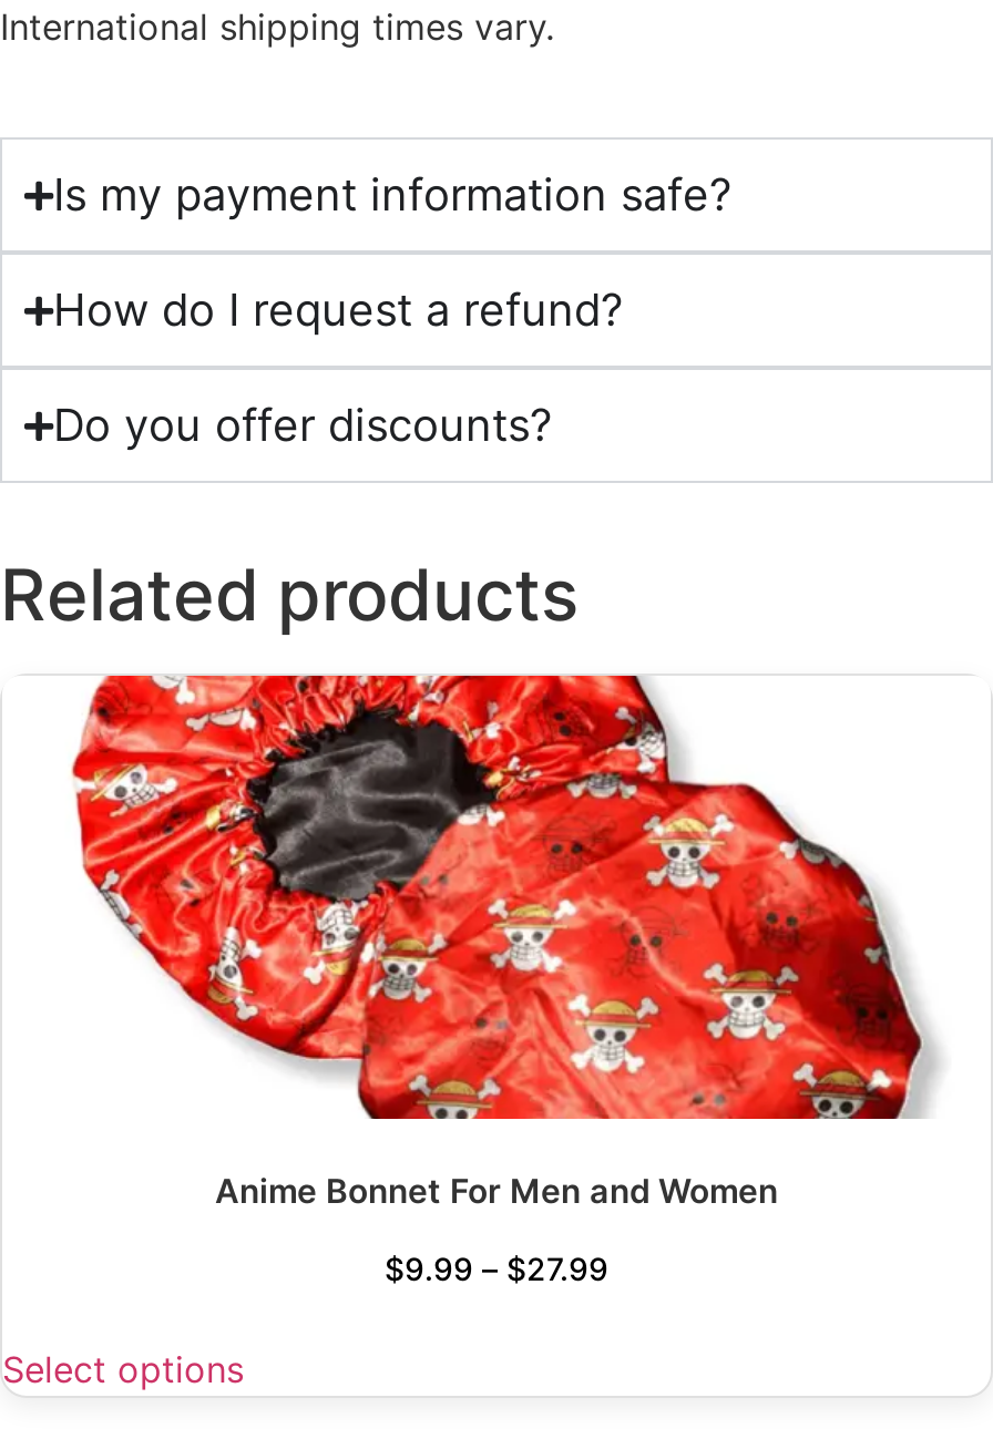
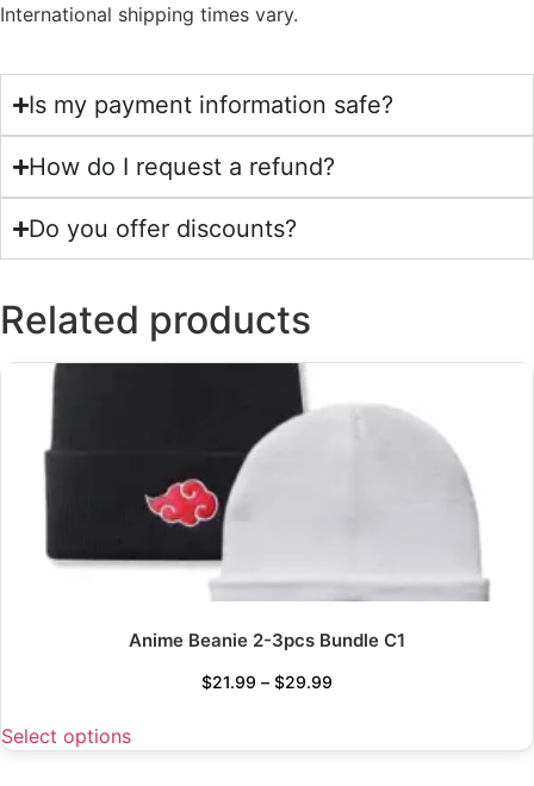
[69,674,940,1212] [image] | Anime Bonnet For Men and Women -> [38,362,504,651] [image] | Anime Beanie 2-3pcs Bundle C1
[385,1250,608,1288] $9.99 – $27.99 -> [201,672,333,692] $21.99 – $29.99

